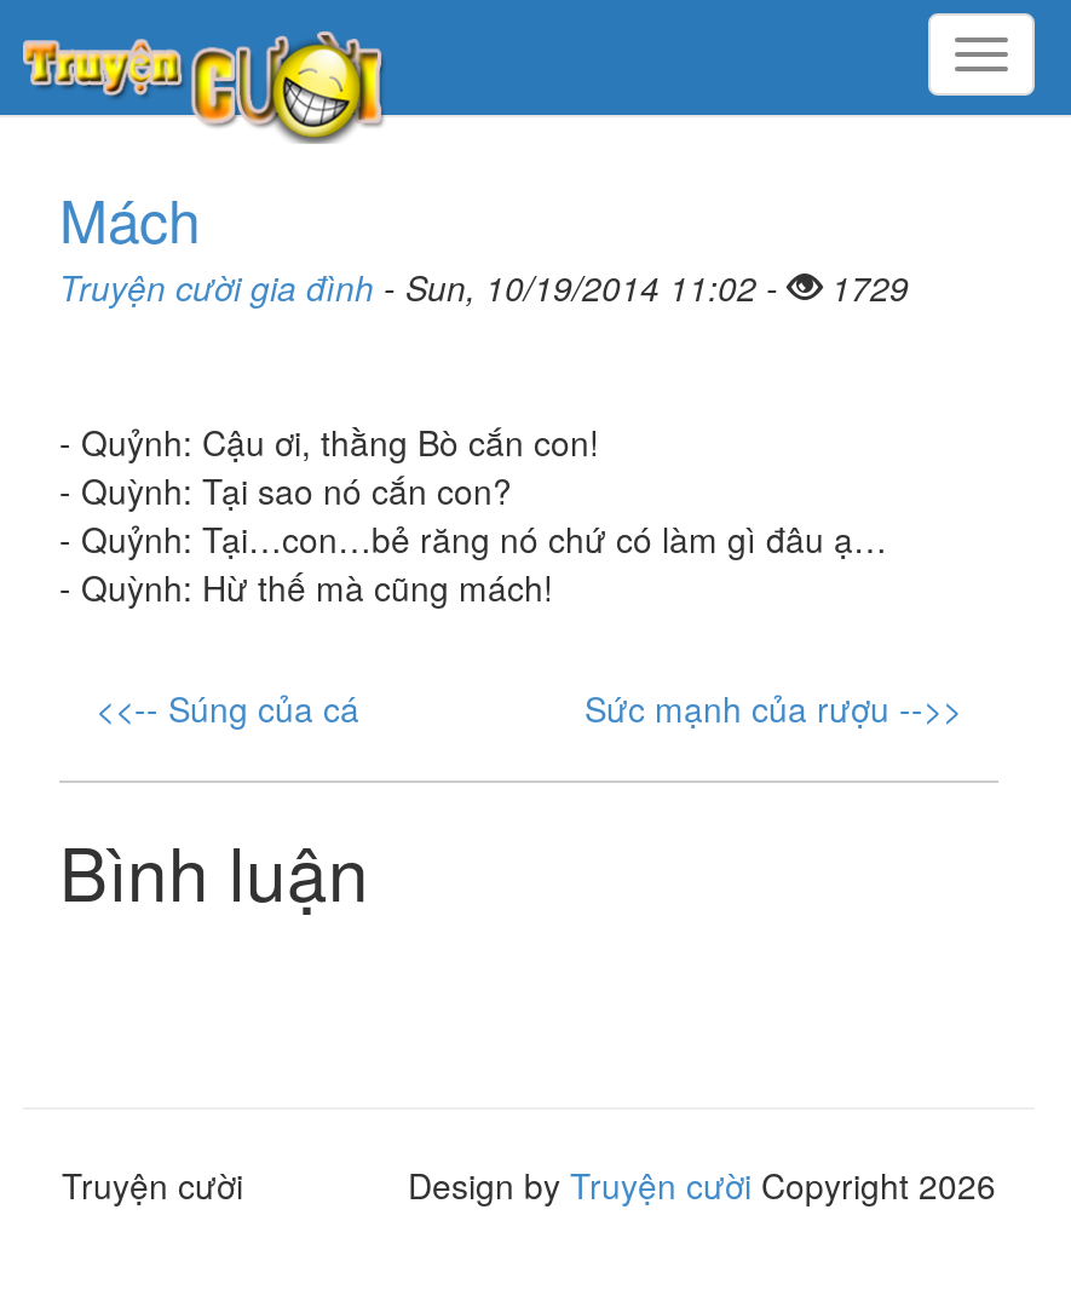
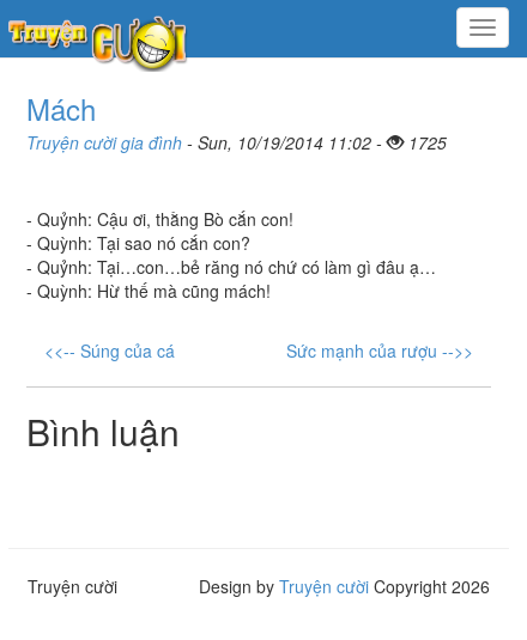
[59,263,909,311] Truyện cười gia đình - Sun, 10/19/2014 11:02 - 1729 -> [26,130,447,154] Truyện cười gia đình - Sun, 10/19/2014 11:02 - 1725

